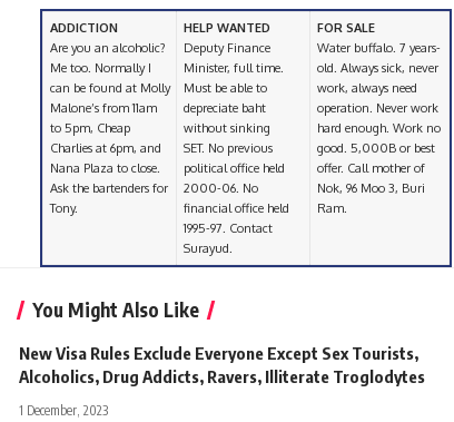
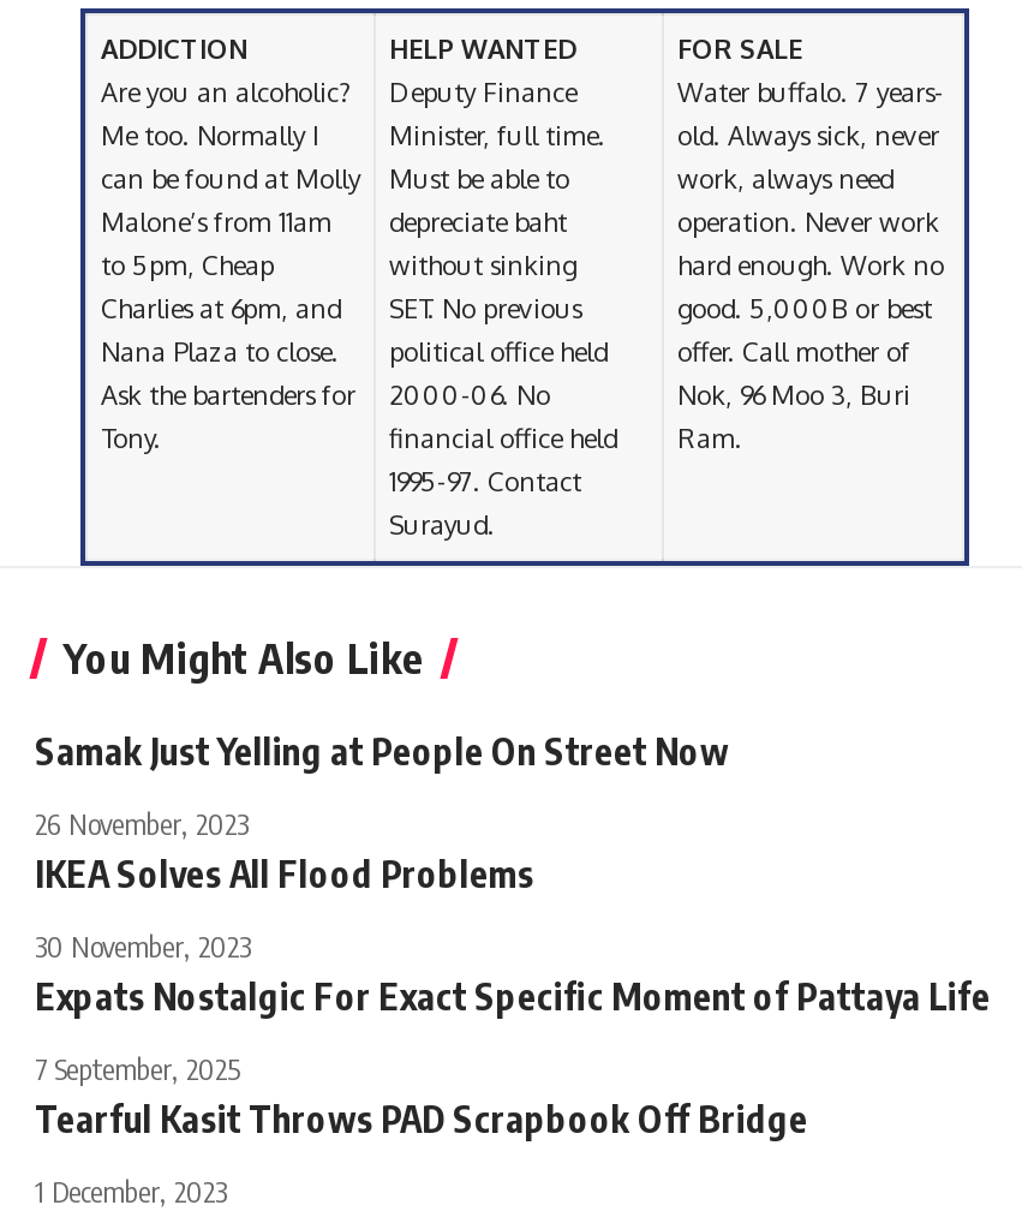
[19,343,425,386] New Visa Rules Exclude Everyone Except Sex Tourists, | Alcoholics, Drug Addicts, Ravers, Illiterate Troglodytes -> [35,729,991,1139] Samak Just Yelling at People On Street Now | 26 November, 2023 | IKEA Solves All Flood Problems | 30 November, 2023 | Expats Nostalgic For Exact Specific Moment of Pattaya Life | 7 September, 2025 | Tearful Kasit Throws PAD Scrapbook Off Bridge

